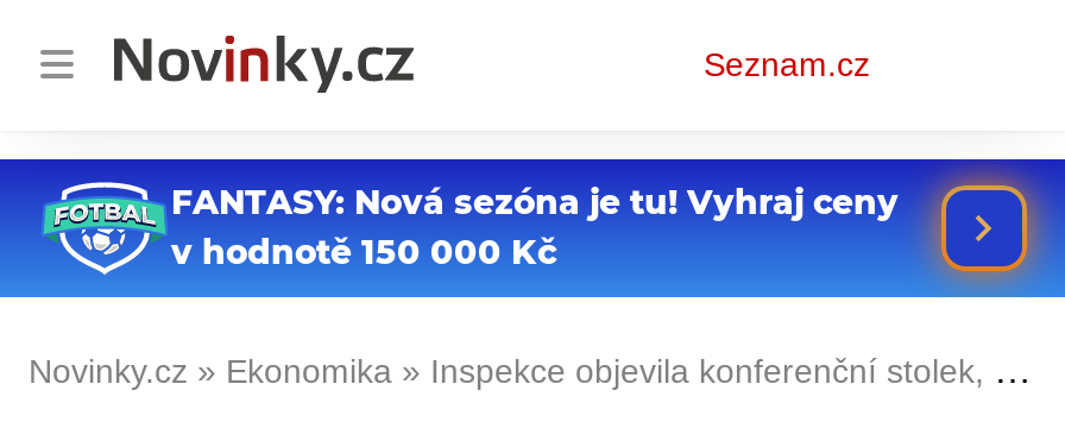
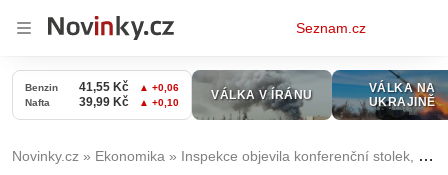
[7,157,1058,300] [image] -> [3,68,445,125] [image]

